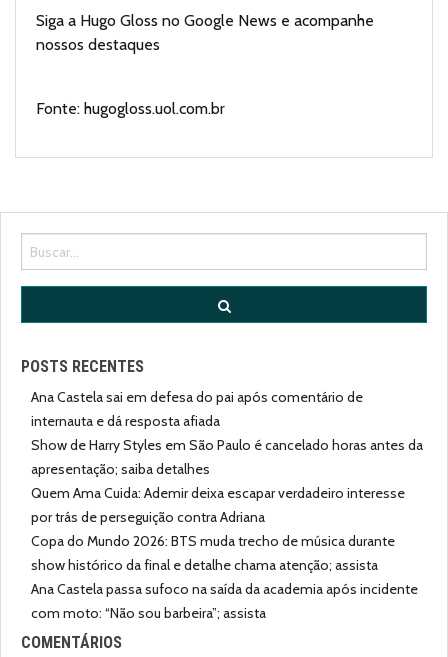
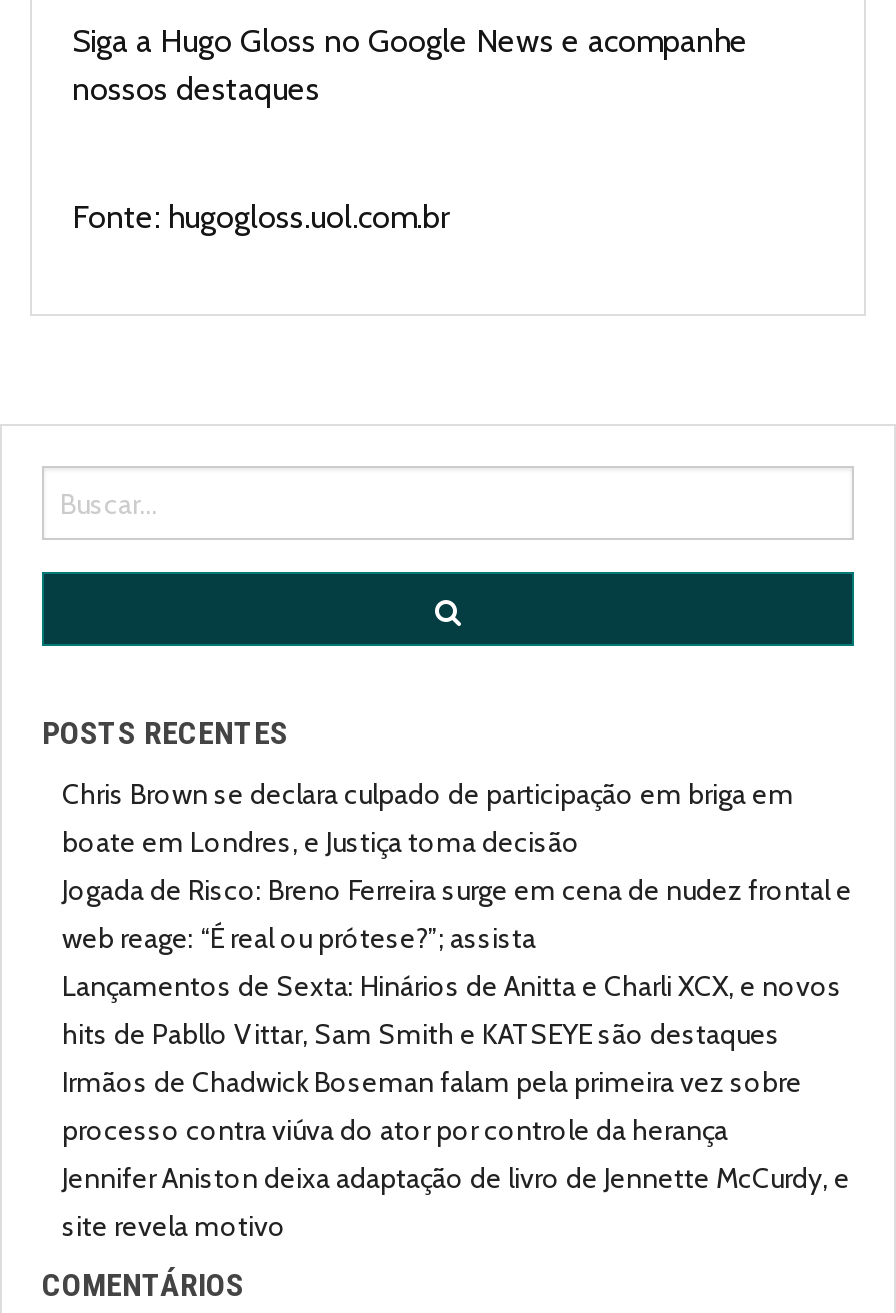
[31,388,423,622] Ana Castela sai em defesa do pai após comentário de | internauta e dá resposta afiada | Show de Harry Styles em São Paulo é cancelado horas antes da | apresentação; saiba detalhes | Quem Ama Cuida: Ademir deixa escapar verdadeiro interesse | por trás de perseguição contra Adriana | Copa do Mundo 2026: BTS muda trecho de música durante | show histórico da final e detalhe chama atenção; assista | Ana Castela passa sufoco na saída da academia após incidente | com moto: “Não sou barbeira”; assista -> [62,776,852,1244] Chris Brown se declara culpado de participação em briga em | boate em Londres, e Justiça toma decisão | Jogada de Risco: Breno Ferreira surge em cena de nudez frontal e | web reage: “É real ou prótese?”; assista | Lançamentos de Sexta: Hinários de Anitta e Charli XCX, e novos | hits de Pabllo Vittar, Sam Smith e KATSEYE são destaques | Irmãos de Chadwick Boseman falam pela primeira vez sobre | processo contra viúva do ator por controle da herança | Jennifer Aniston deixa adaptação de livro de Jennette McCurdy, e | site revela motivo

